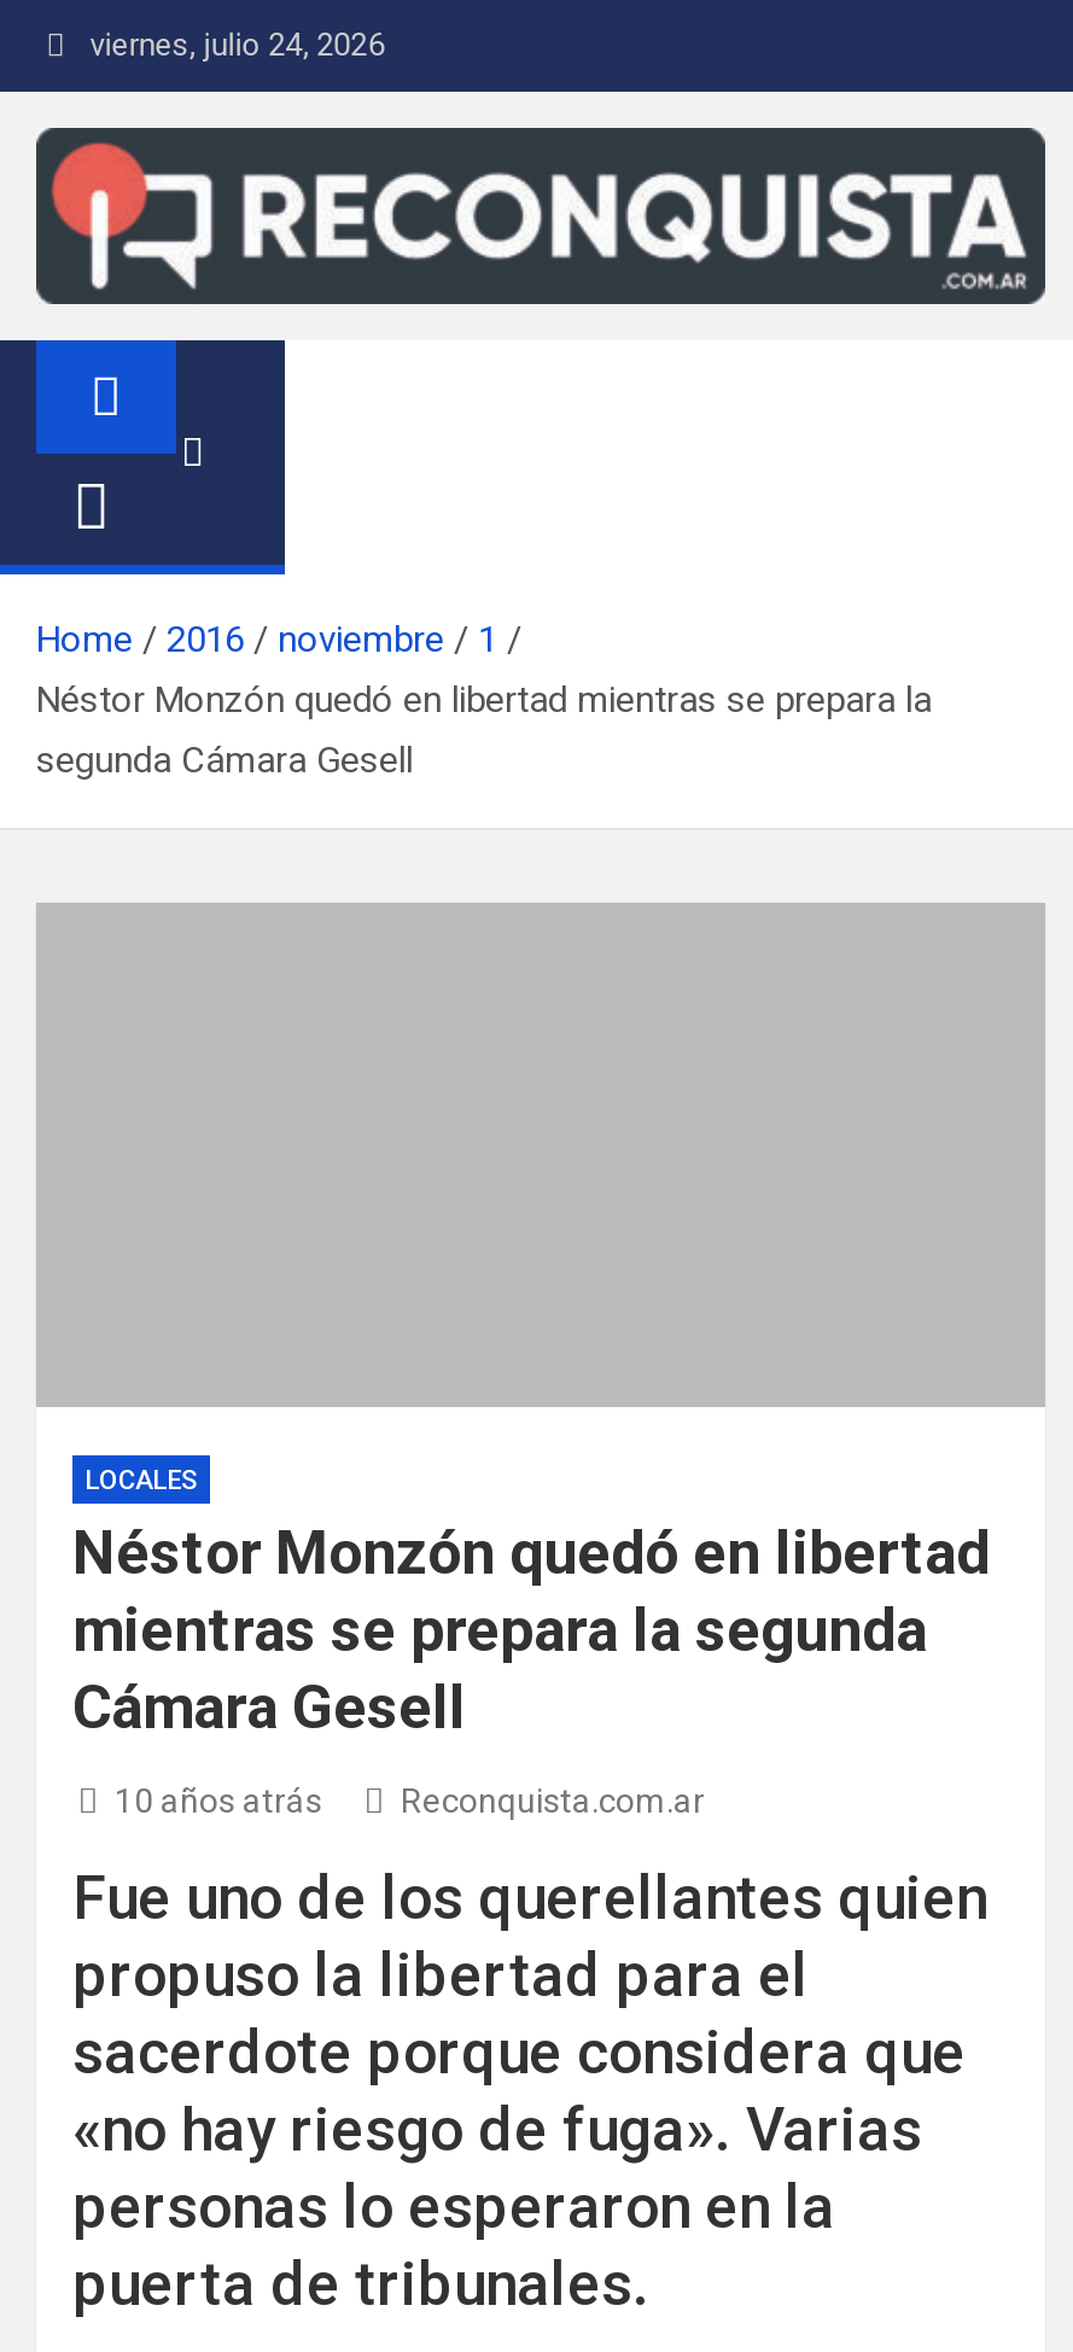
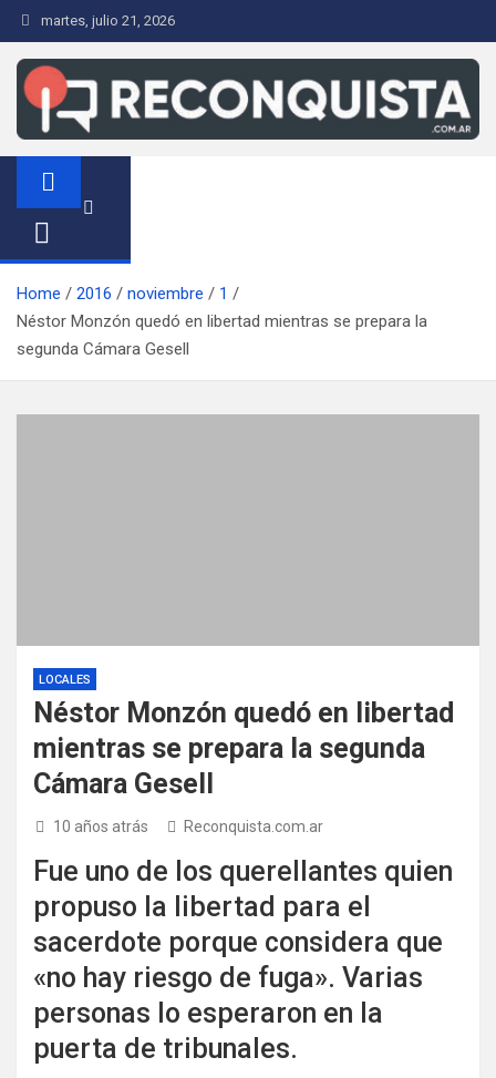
[75,27,384,63] viernes, julio 24, 2026 -> [35,12,175,29] martes, julio 21, 2026

